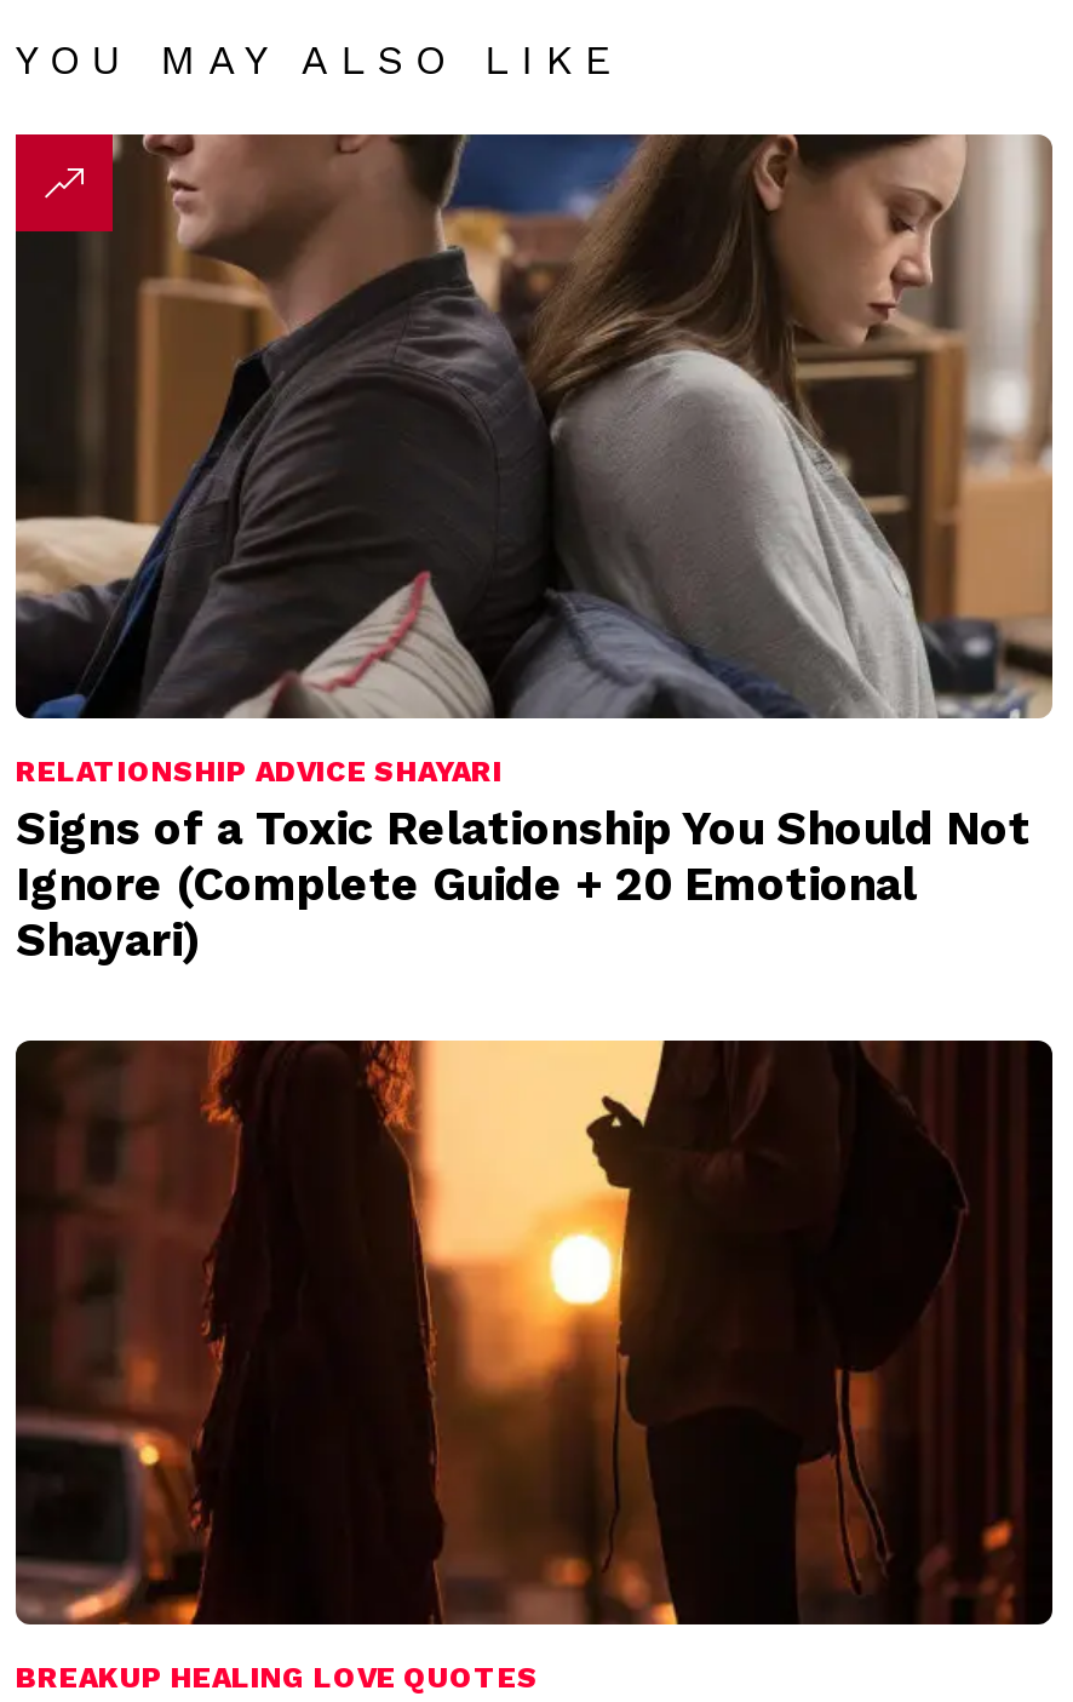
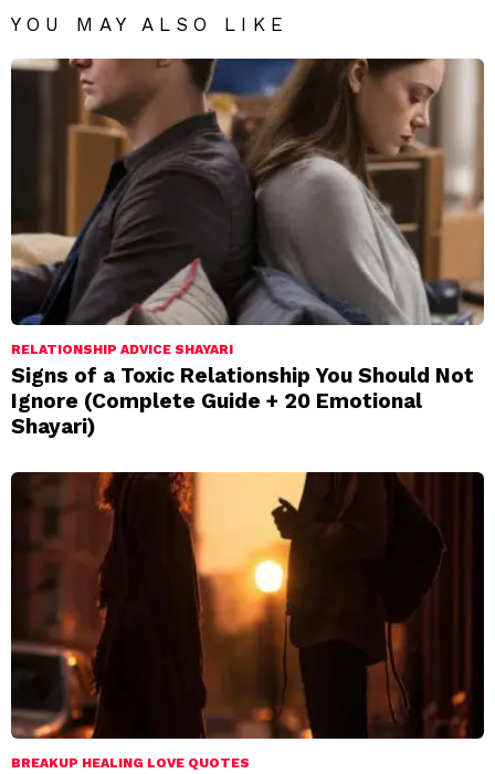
[13,132,115,234] [image] -> [10,59,56,103] [image]

